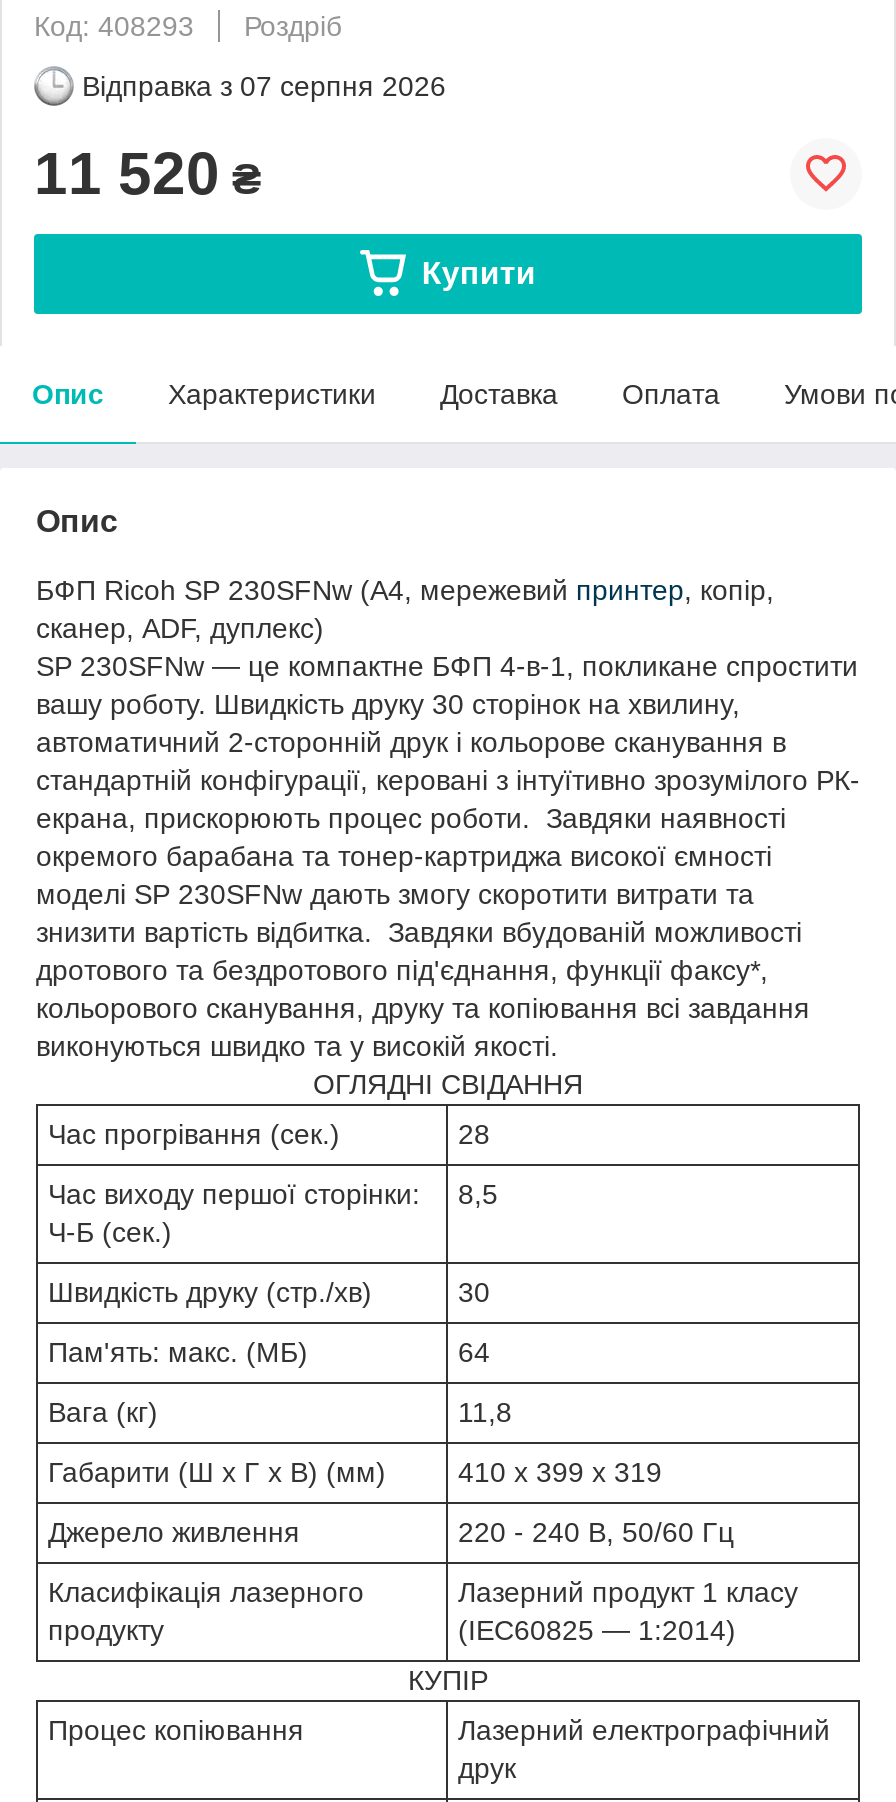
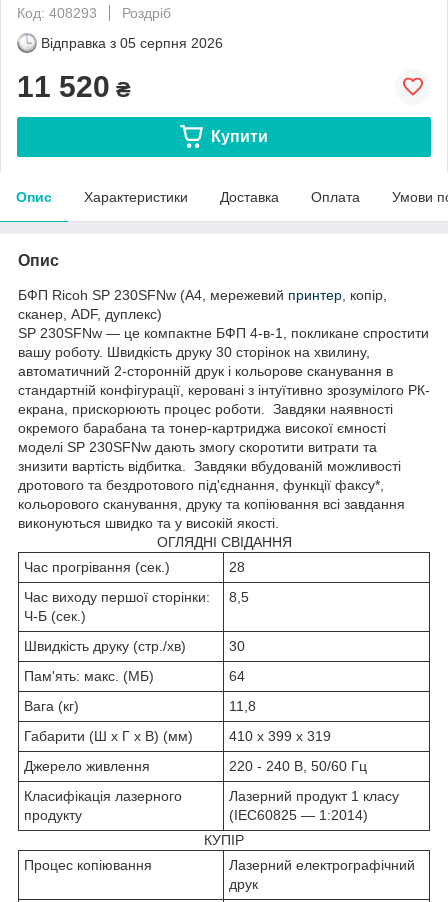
[82,70,446,102] Відправка з 07 серпня 2026 -> [41,35,223,51] Відправка з 05 серпня 2026

